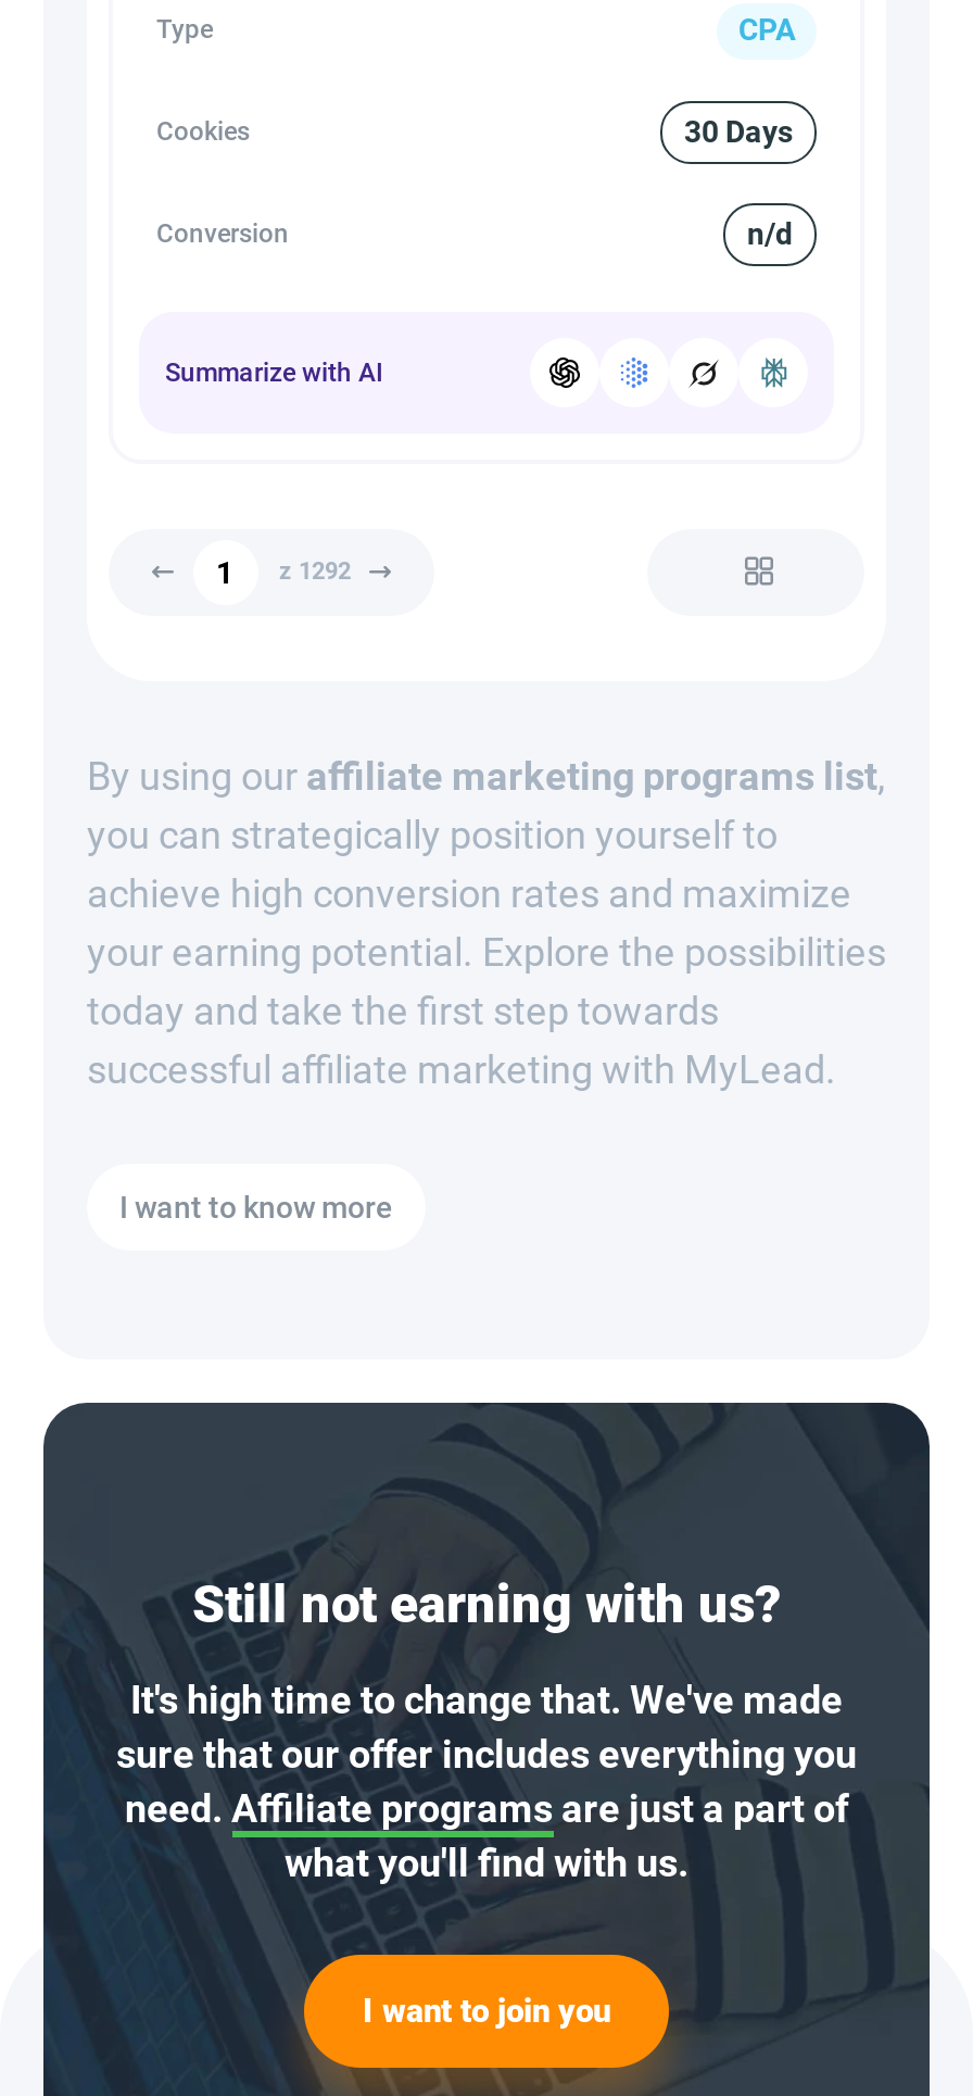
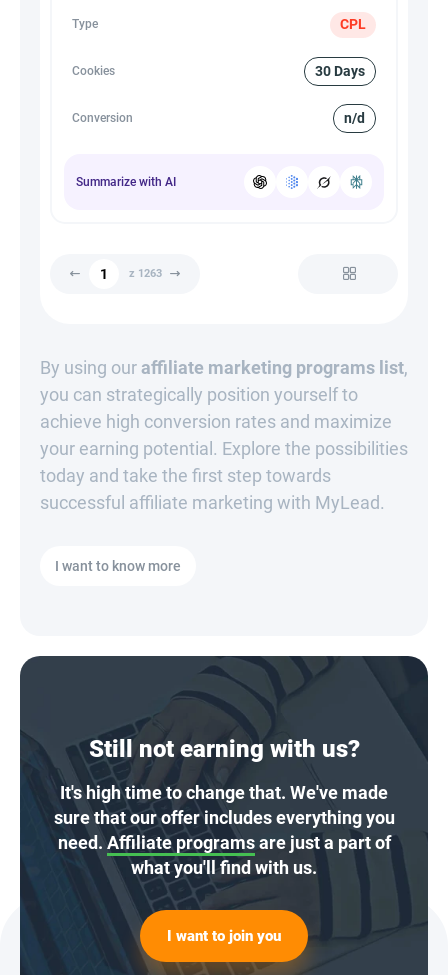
[738,12,795,47] CPA -> [340,16,366,32] CPL
[279,557,351,586] z 1292 -> [128,267,161,280] z 1263

